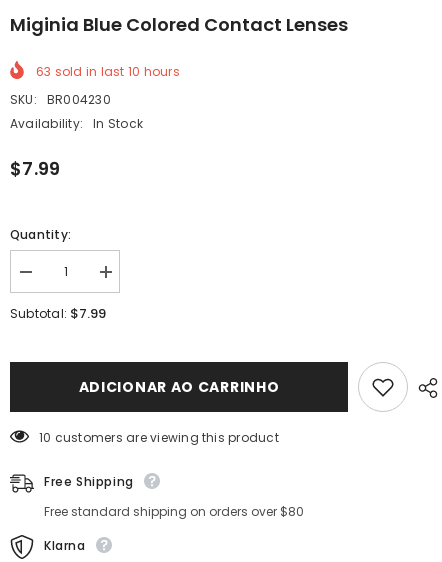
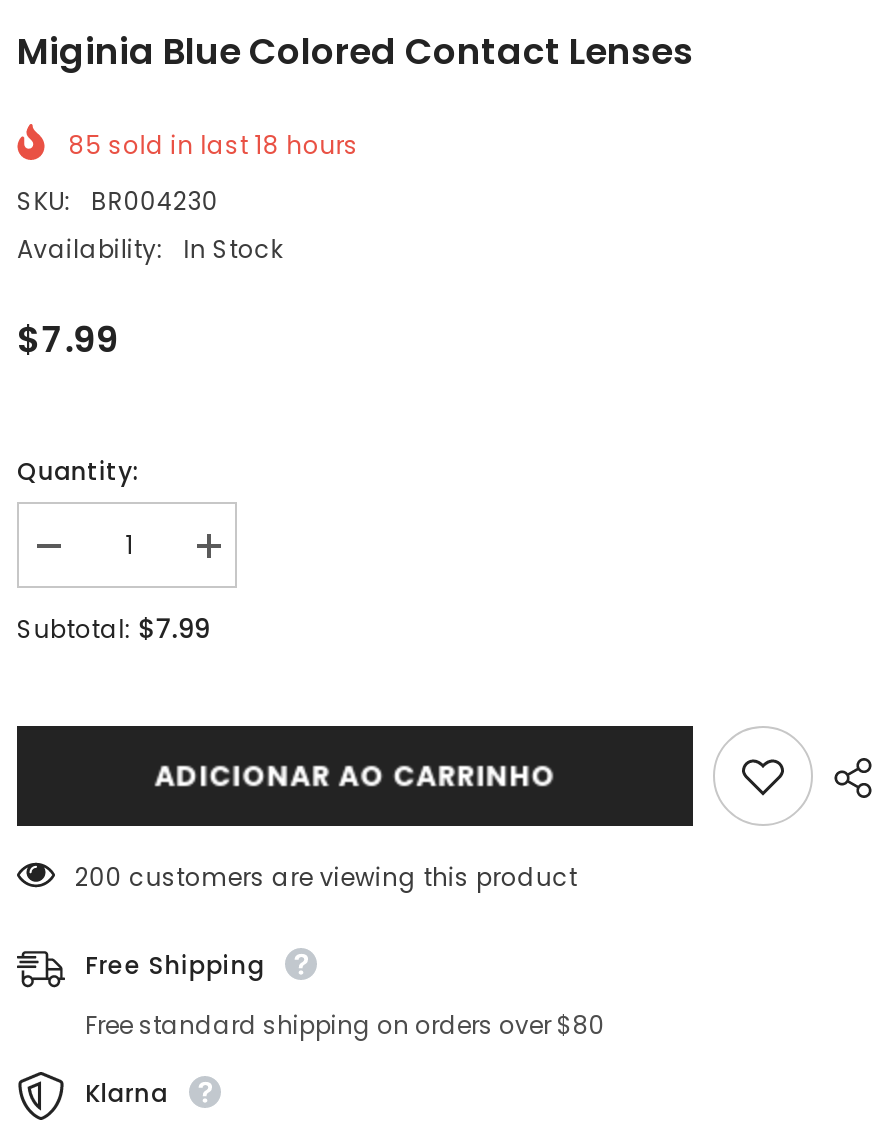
[36,63,180,80] 63 sold in last 10 hours -> [69,127,359,161] 85 sold in last 18 hours
[39,429,279,446] 10 customers are viewing this product -> [75,859,577,893] 200 customers are viewing this product

